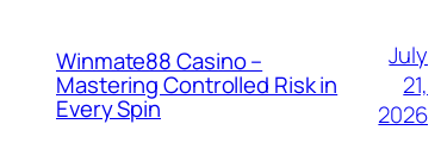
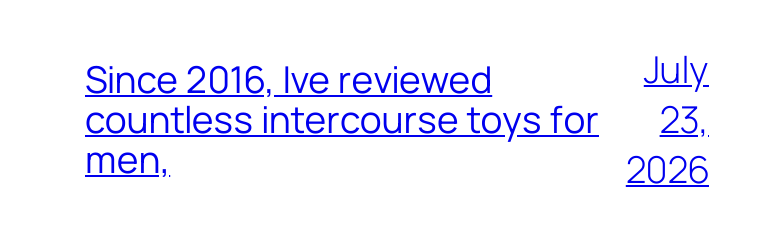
[56,45,338,124] Winmate88 Casino – | Mastering Controlled Risk in | Every Spin -> [85,53,599,185] Since 2016, Ive reviewed | countless intercourse toys for | men,
[403,69,428,100] 21, -> [660,92,709,144] 23,

